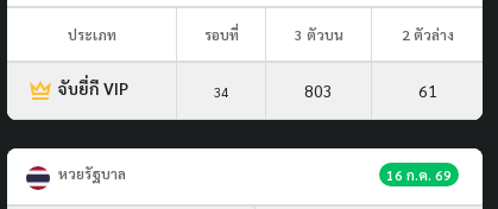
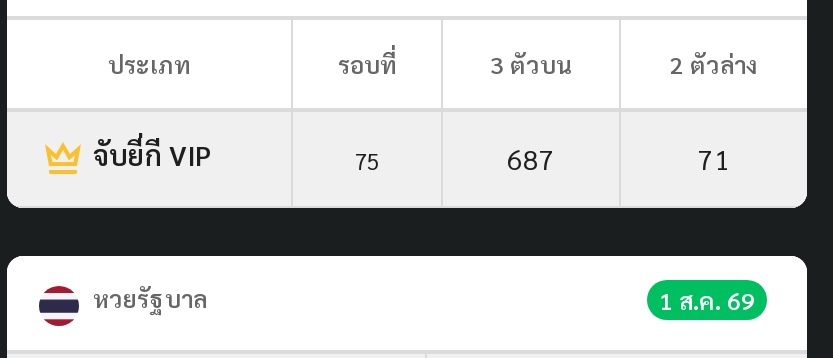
[214,83,228,101] 34 -> [355,146,379,176] 75
[304,79,333,101] 803 -> [507,140,555,176] 687
[418,79,437,101] 61 -> [698,140,730,176] 71
[386,165,452,184] 16 ก.ค. 69 -> [659,284,755,316] 1 ส.ค. 69

